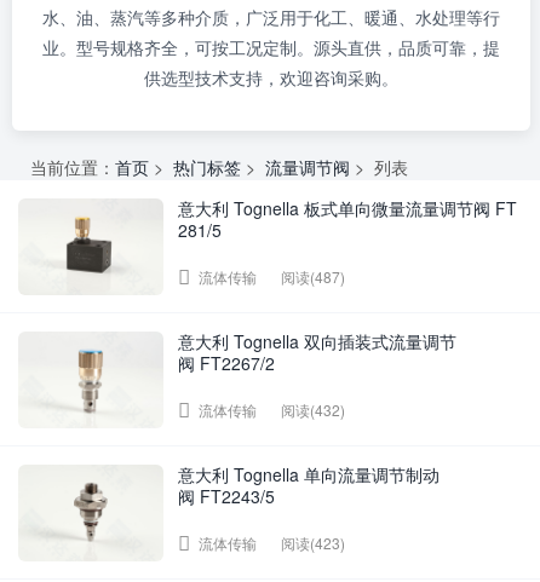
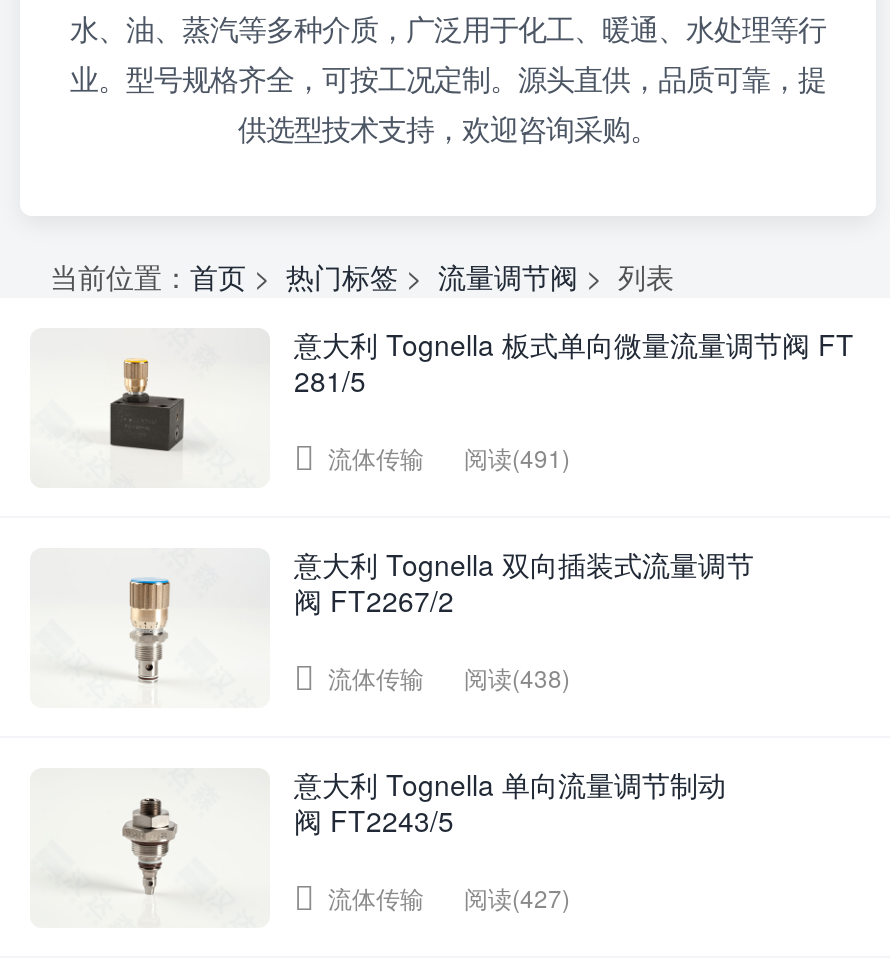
[199,266,345,287] 流体传输 阅读(487) -> [328,440,570,474] 流体传输 阅读(491)
[199,399,345,420] 流体传输 阅读(432) -> [328,660,570,694] 流体传输 阅读(438)
[199,533,345,553] 流体传输 阅读(423) -> [328,880,570,914] 流体传输 阅读(427)

